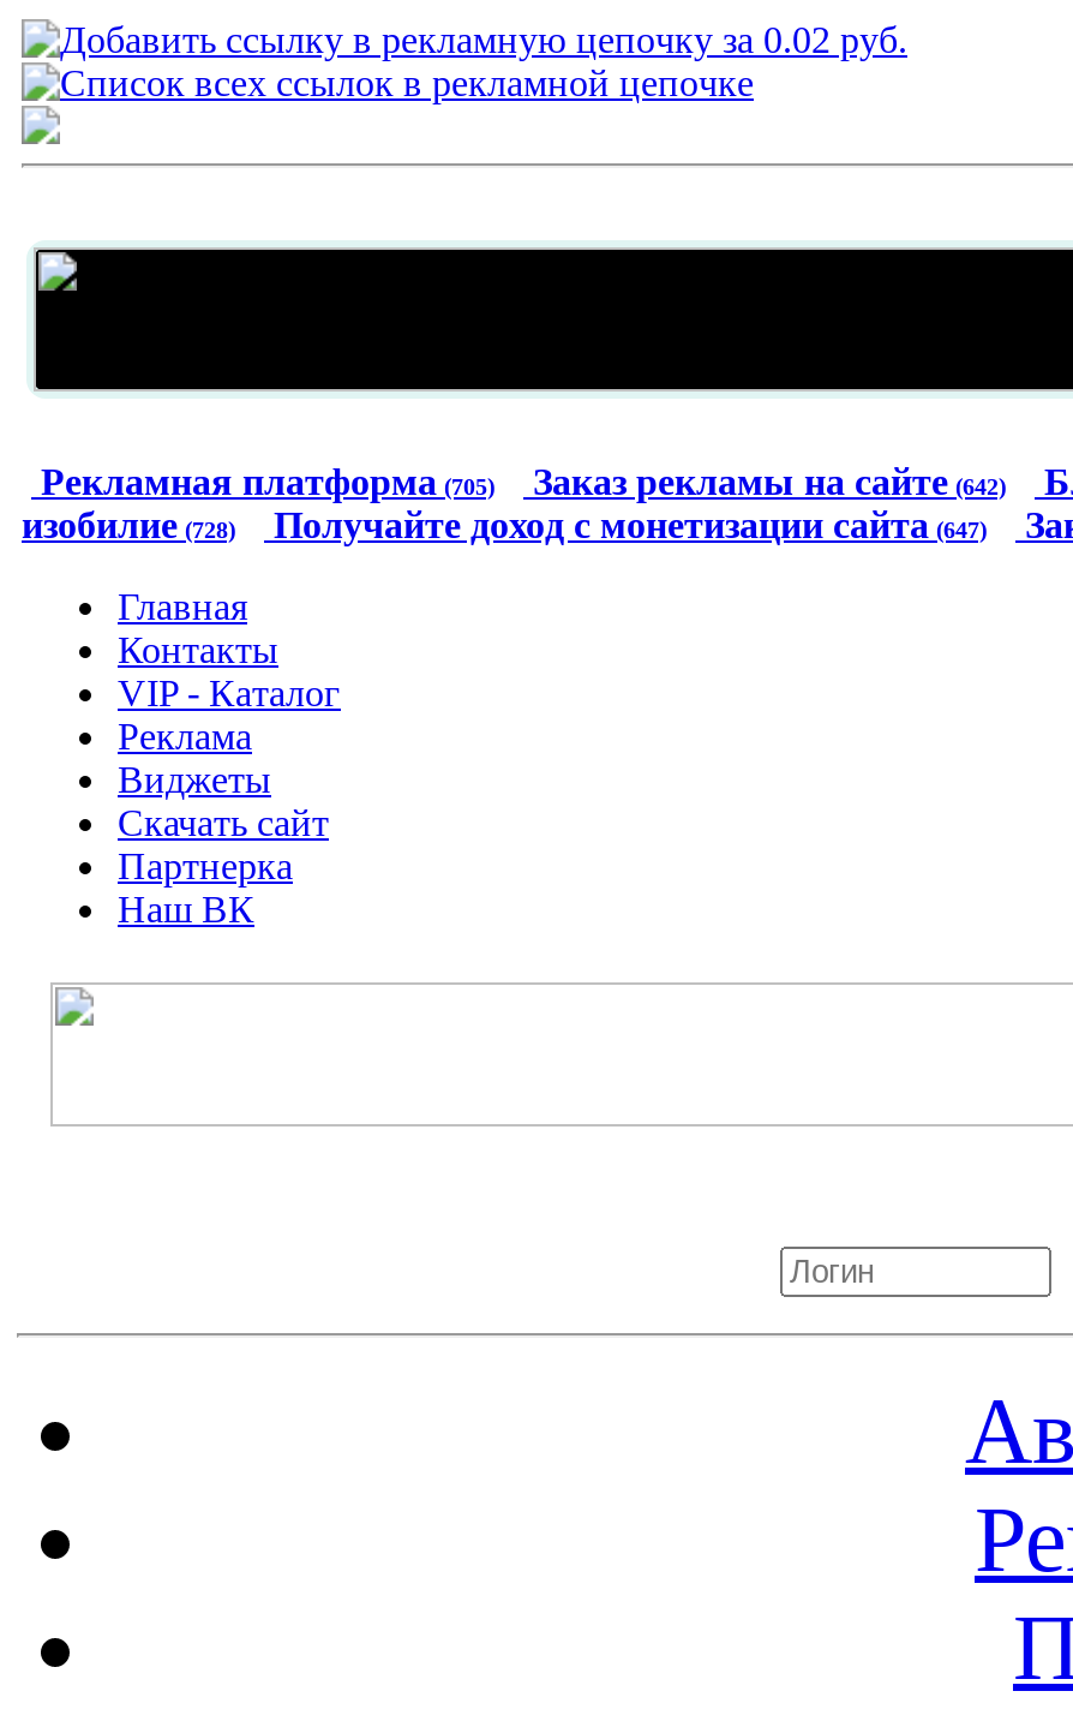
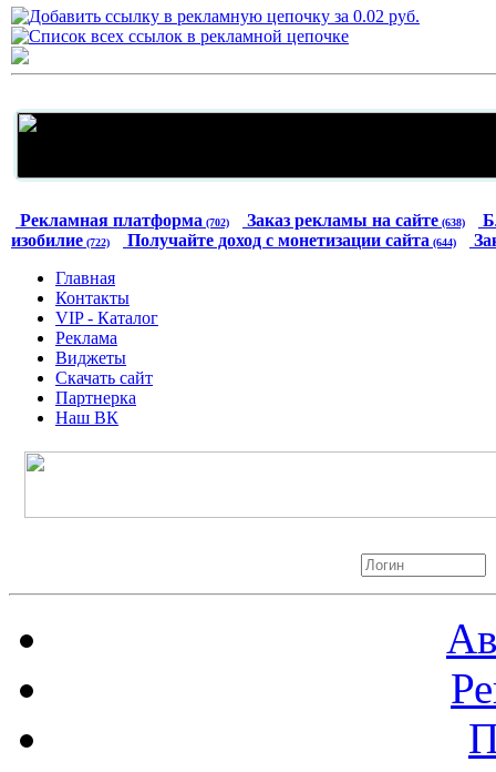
[31,461,494,502] Рекламная платформа (705) -> [15,211,229,230] Рекламная платформа (702)
[523,461,1006,502] Заказ рекламы на сайте (642) -> [242,211,465,230] Заказ рекламы на сайте (638)
[22,504,235,545] изобилие (728) -> [11,231,110,250] изобилие (722)
[264,504,987,545] Получайте доход с монетизации сайта (647) -> [123,231,456,250] Получайте доход с монетизации сайта (644)

